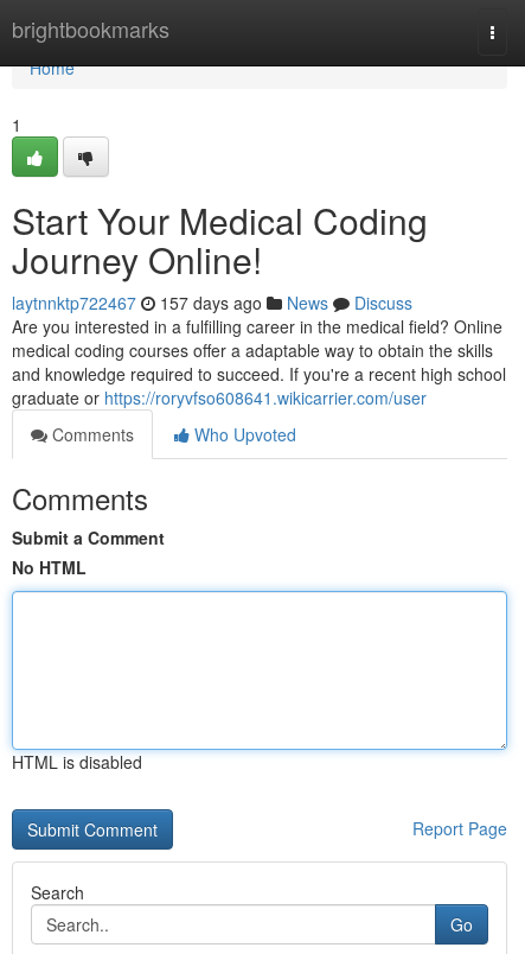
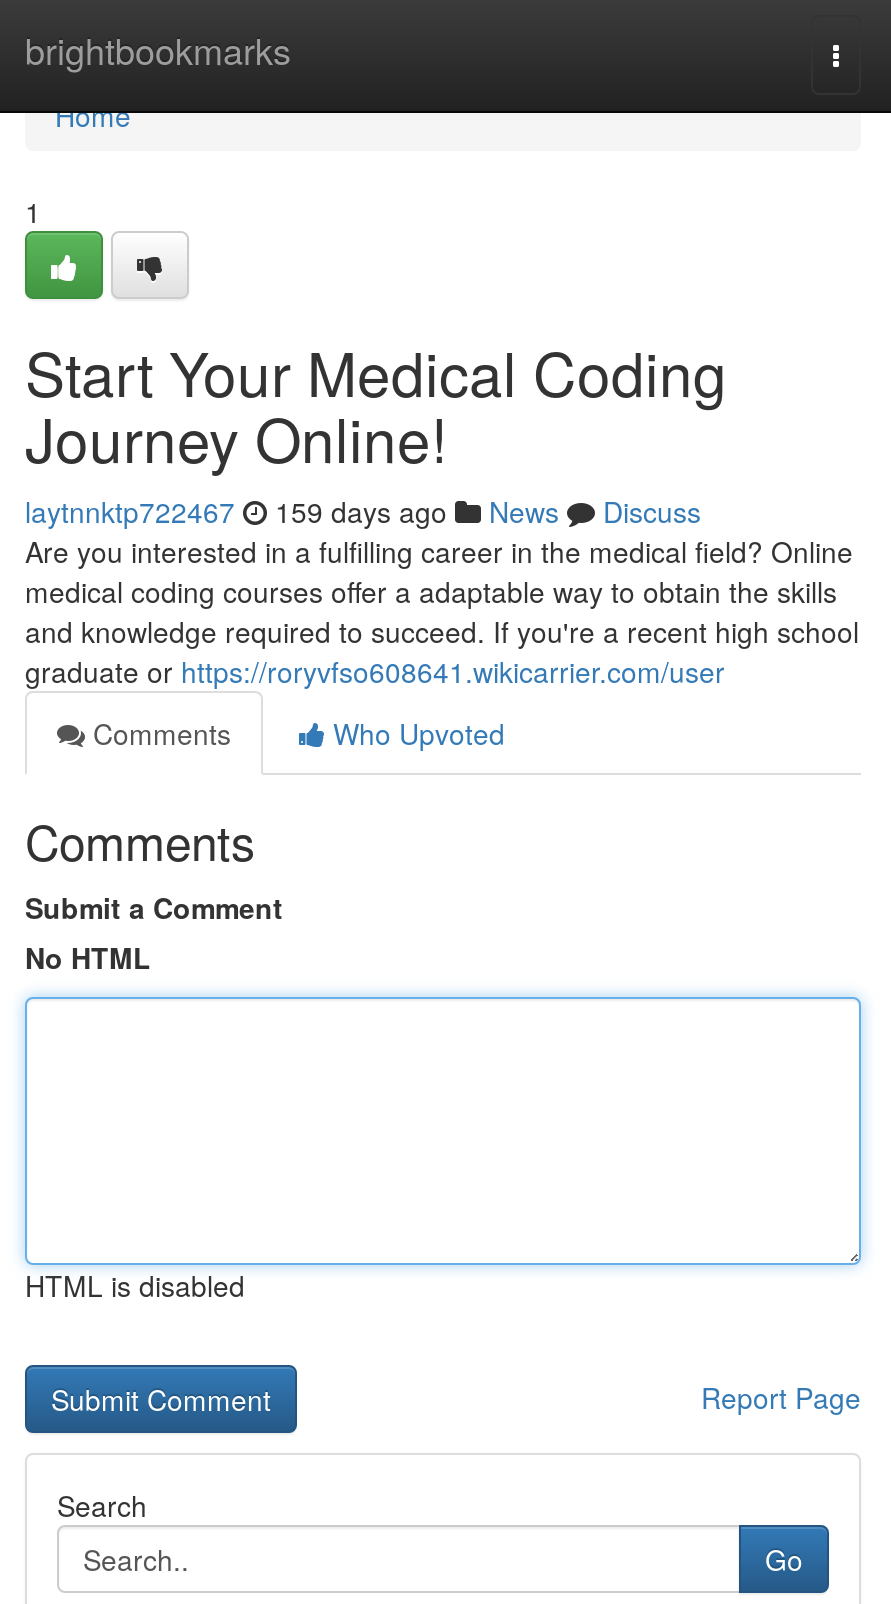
[12,291,412,314] laytnnktp722467 157 days ago News Discuss -> [25,491,701,531] laytnnktp722467 159 days ago News Discuss

